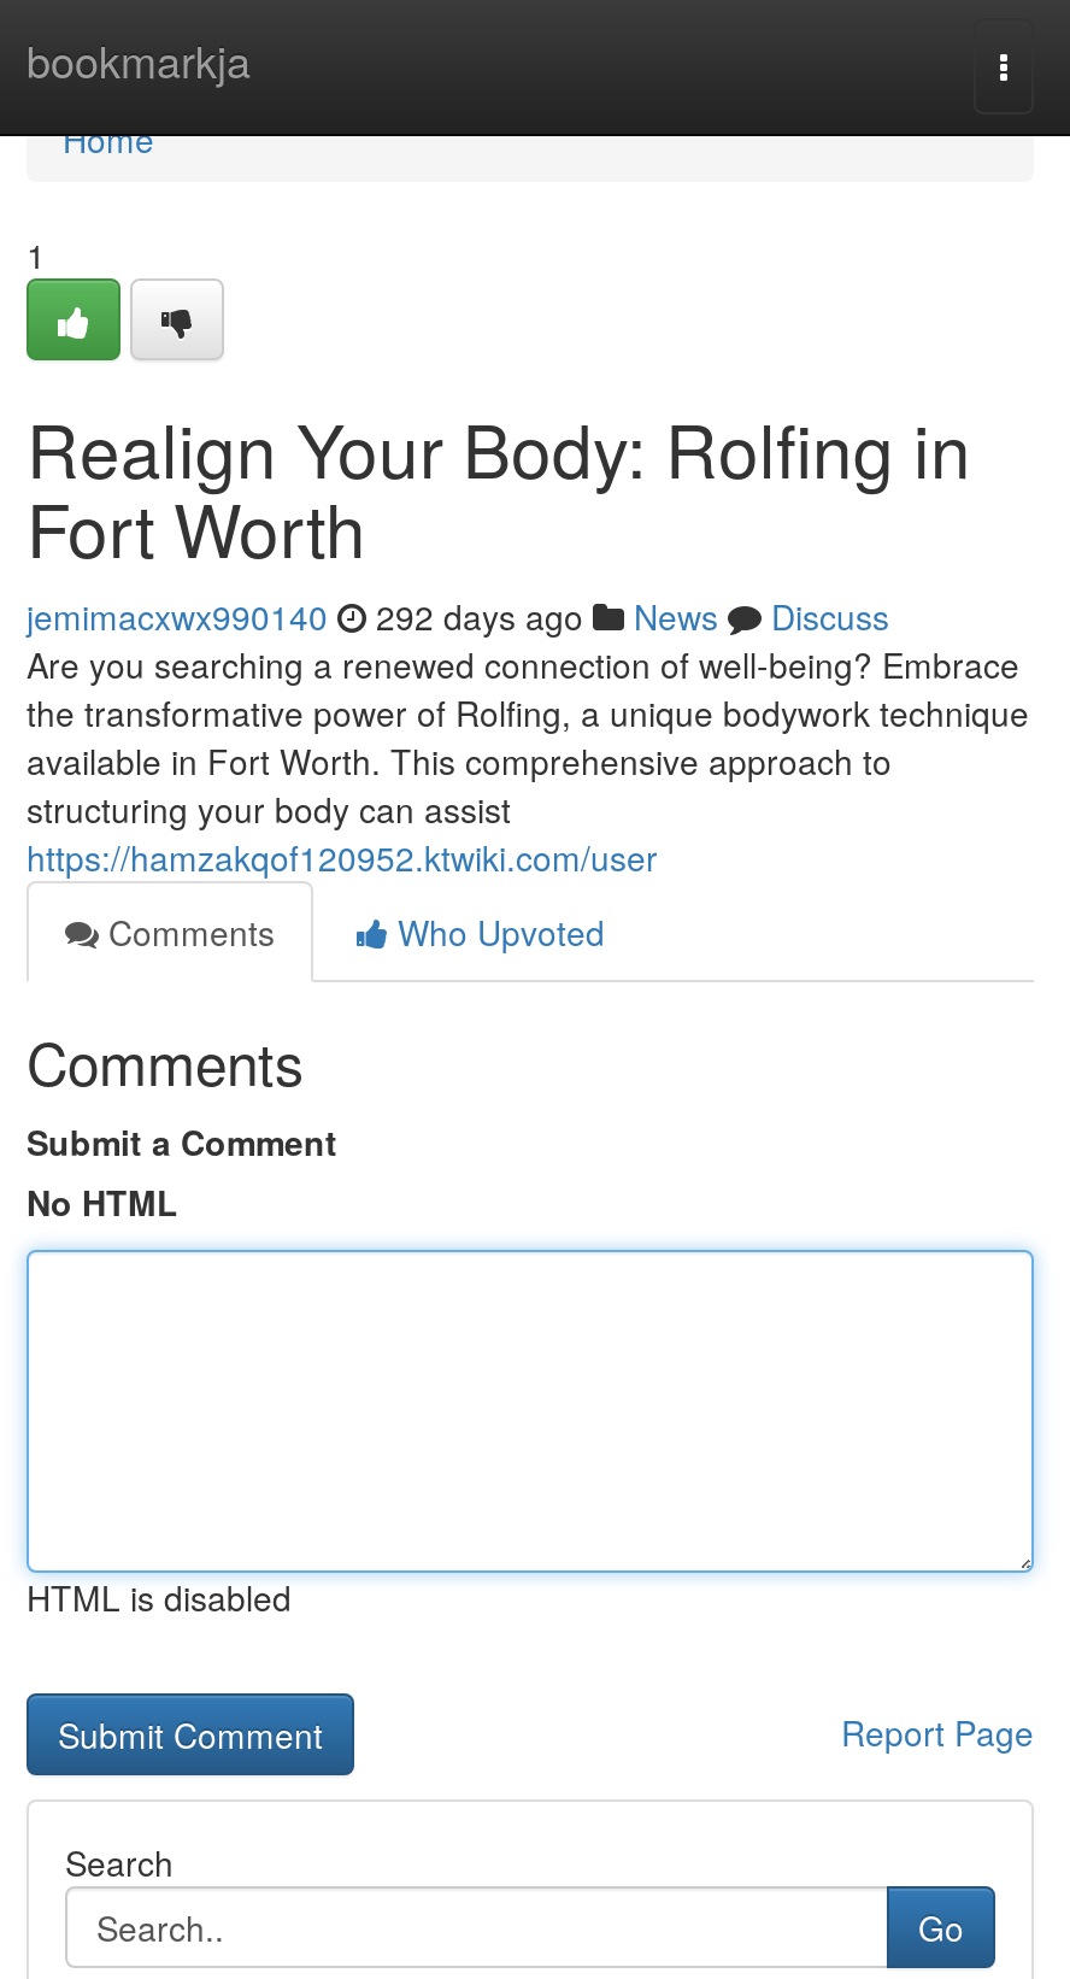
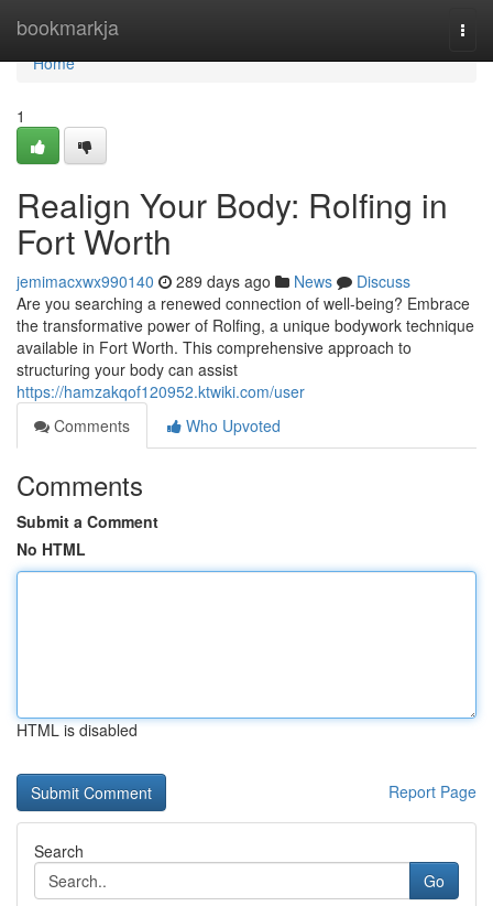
[27,592,889,640] jemimacxwx990140 292 days ago News Discuss -> [17,270,410,292] jemimacxwx990140 289 days ago News Discuss

